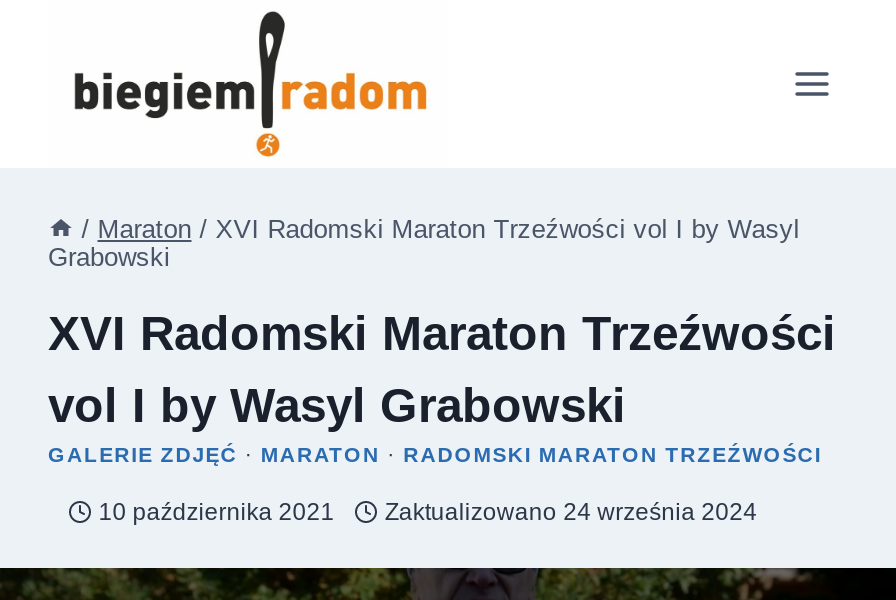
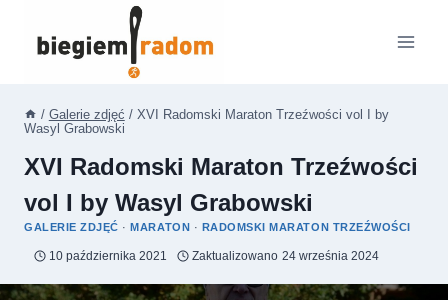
[48,214,800,272] / Maraton / XVI Radomski Maraton Trzeźwości vol I by Wasyl | Grabowski -> [24,107,389,136] / Galerie zdjęć / XVI Radomski Maraton Trzeźwości vol I by | Wasyl Grabowski

